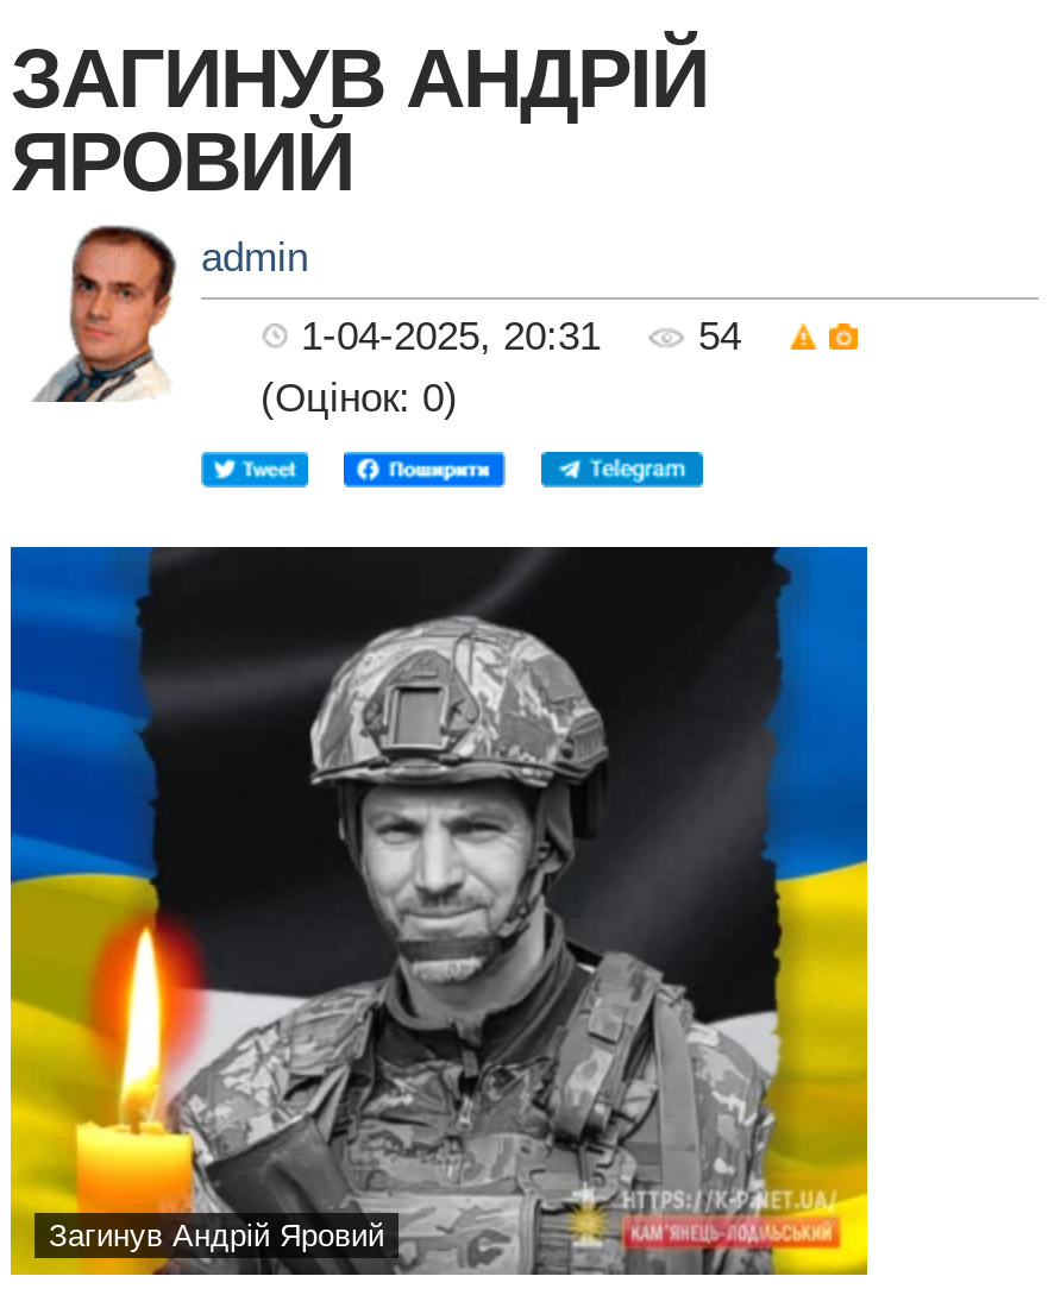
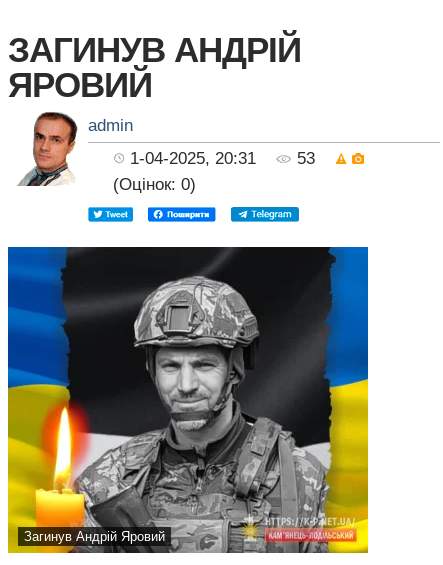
[301,314,741,359] 1-04-2025, 20:31 54 -> [130,149,315,168] 1-04-2025, 20:31 53

